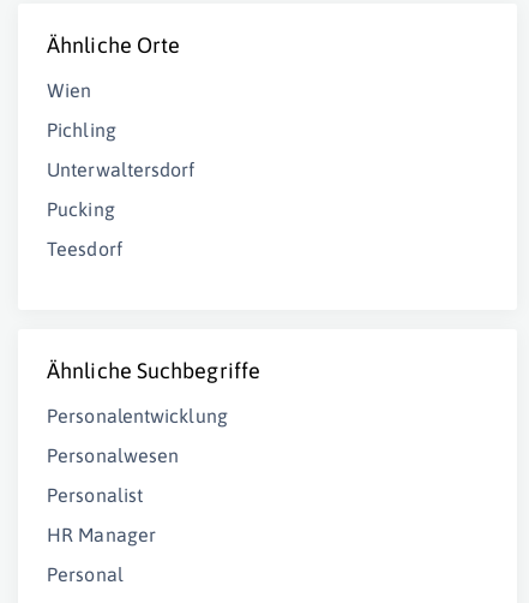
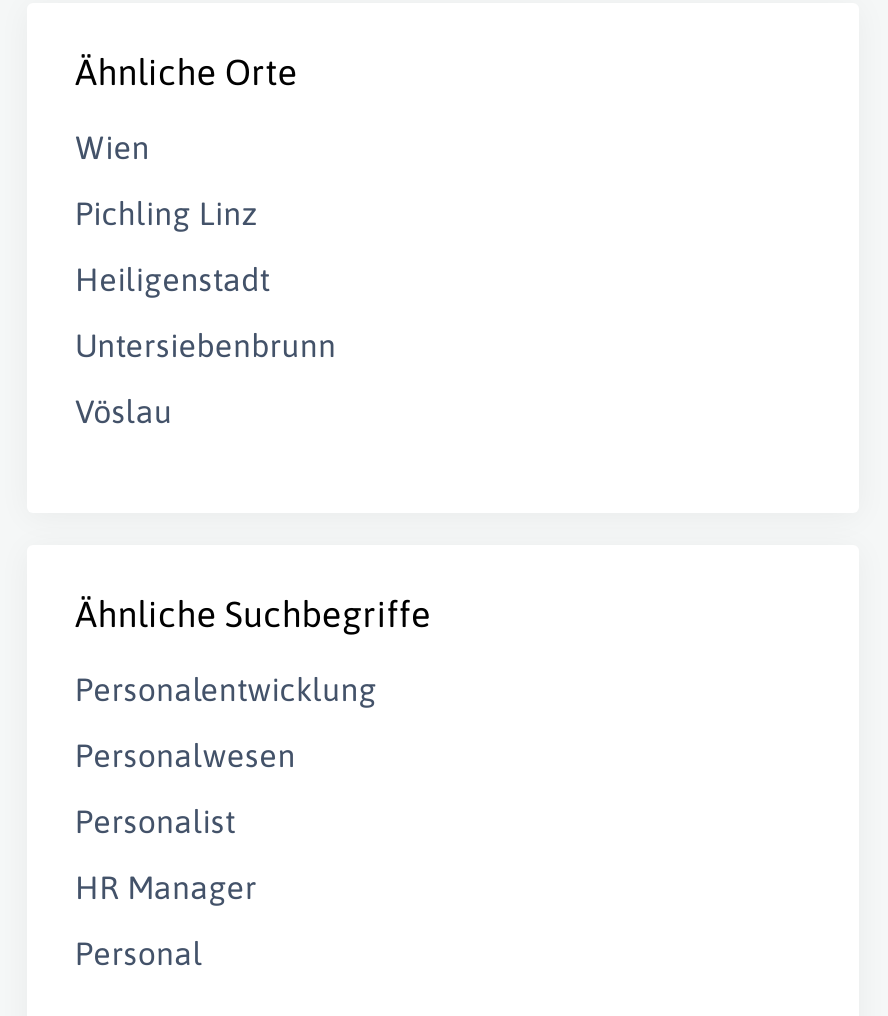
[47,119,116,141] Pichling -> [75,195,258,231] Pichling Linz
[47,159,195,180] Unterwaltersdorf -> [75,261,270,297] Heiligenstadt
[47,198,115,220] Pucking -> [75,327,336,363] Untersiebenbrunn
[47,238,122,259] Teesdorf -> [75,393,172,429] Vöslau

